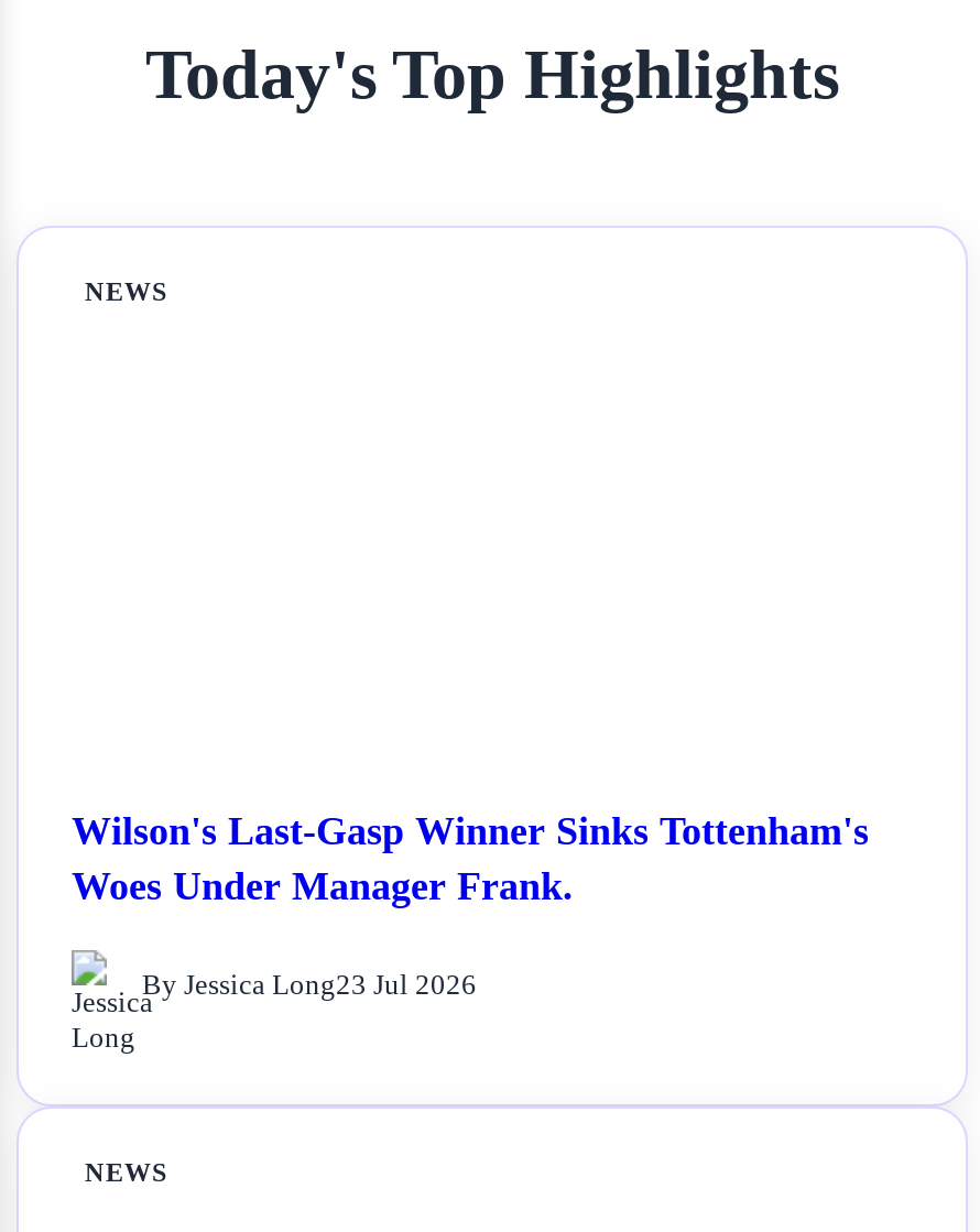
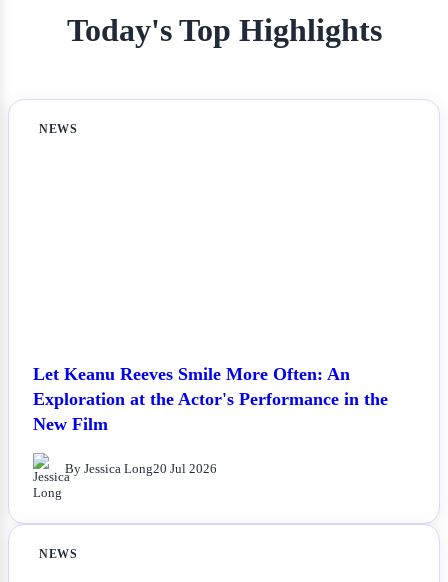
[72,809,869,908] Wilson's Last-Gasp Winner Sinks Tottenham's | Woes Under Manager Frank. -> [33,364,388,434] Let Keanu Reeves Smile More Often: An | Exploration at the Actor's Performance in the | New Film
[142,968,477,1001] By Jessica Long23 Jul 2026 -> [65,461,217,476] By Jessica Long20 Jul 2026

